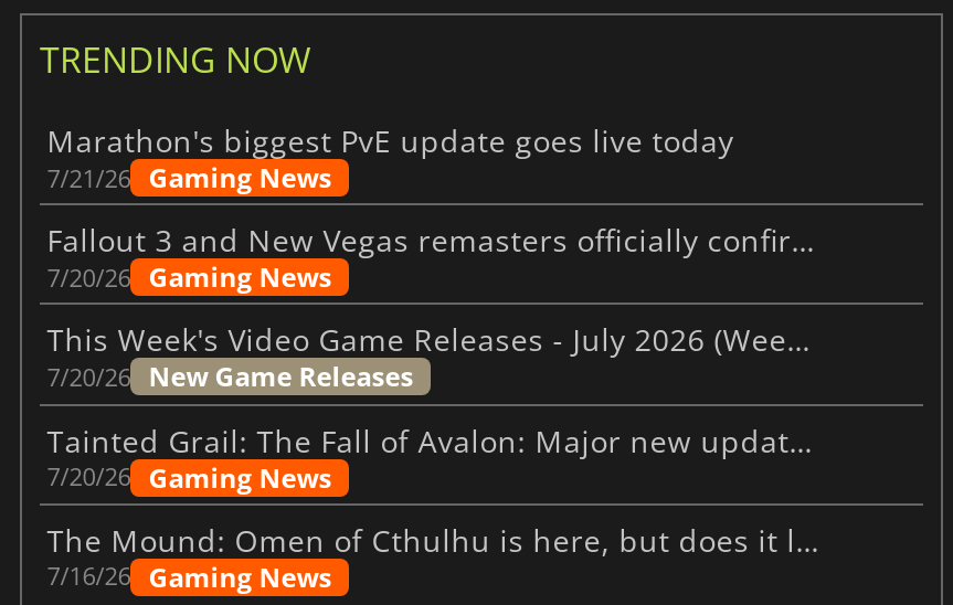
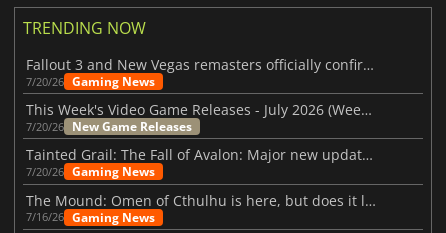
[47,119,734,197] Marathon's biggest PvE update goes live today | 7/21/26 Gaming News -> none

